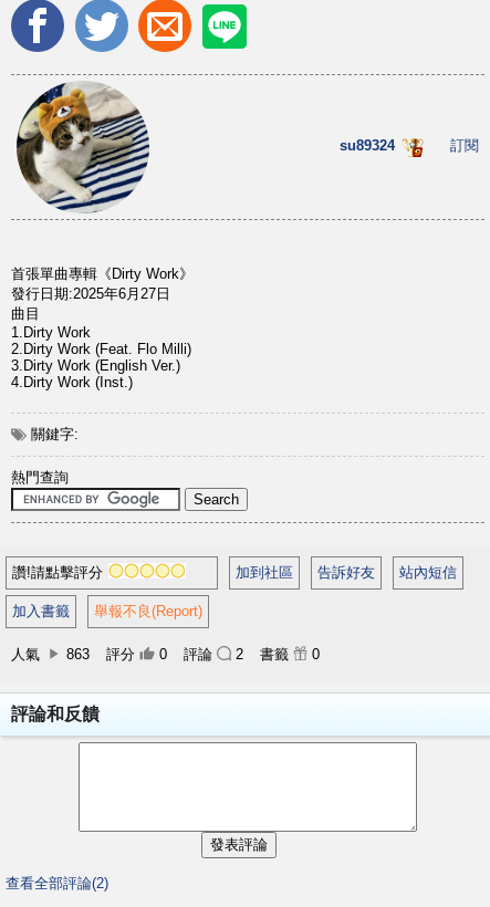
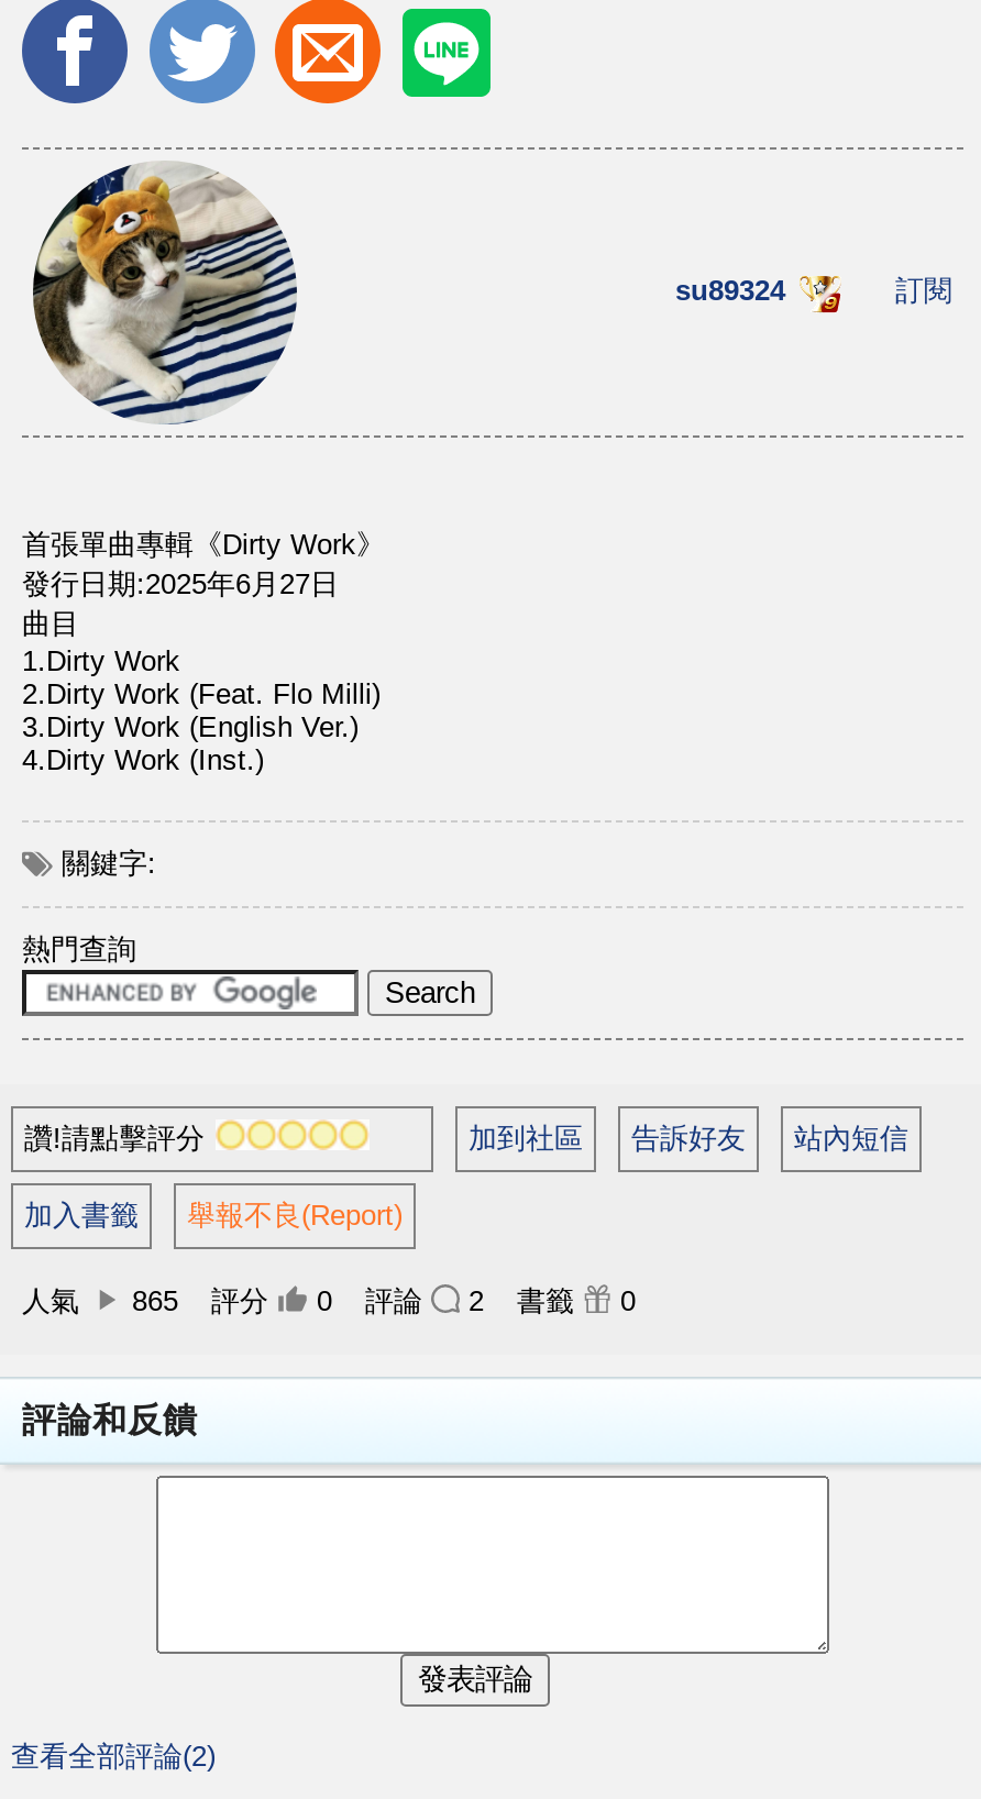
[11,646,320,663] 人氣 863 評分 0 評論 2 書籤 0 -> [22,1285,636,1318] 人氣 865 評分 0 評論 2 書籤 0

